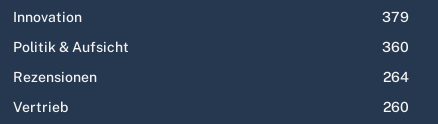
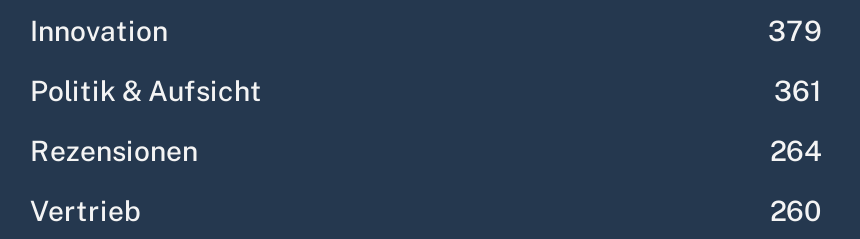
[382,39,409,55] 360 -> [774,75,822,107] 361

